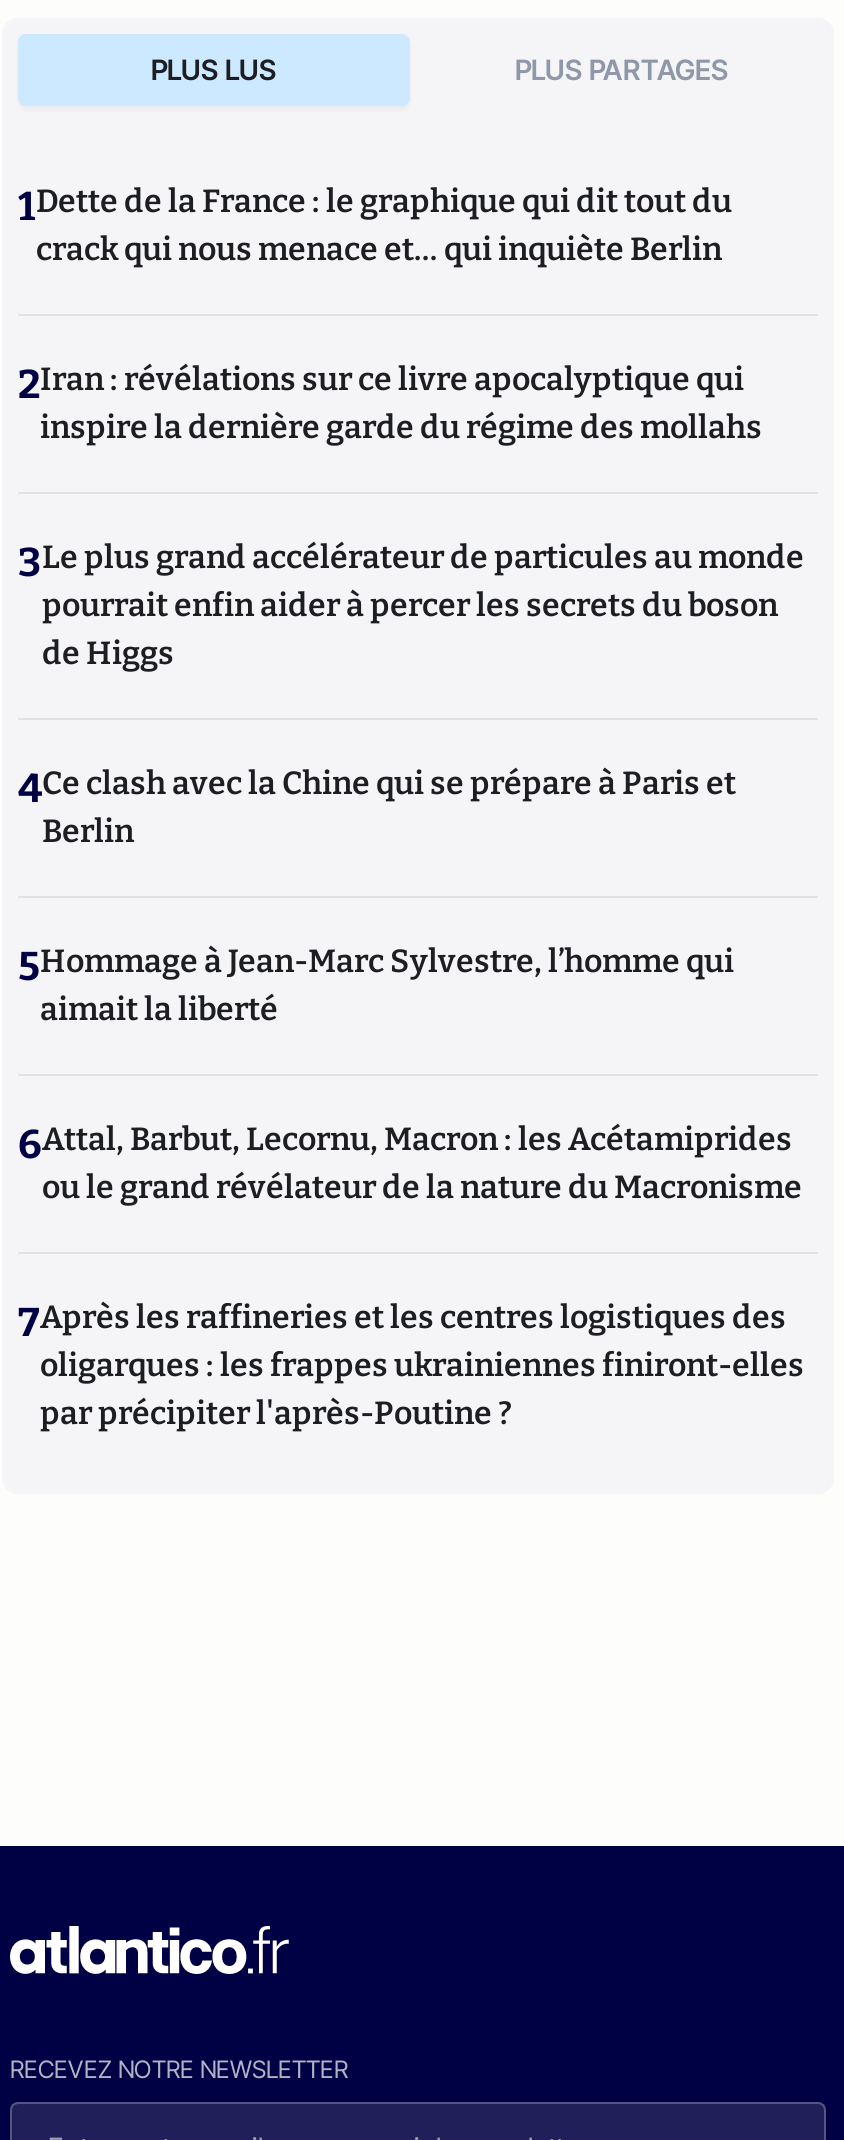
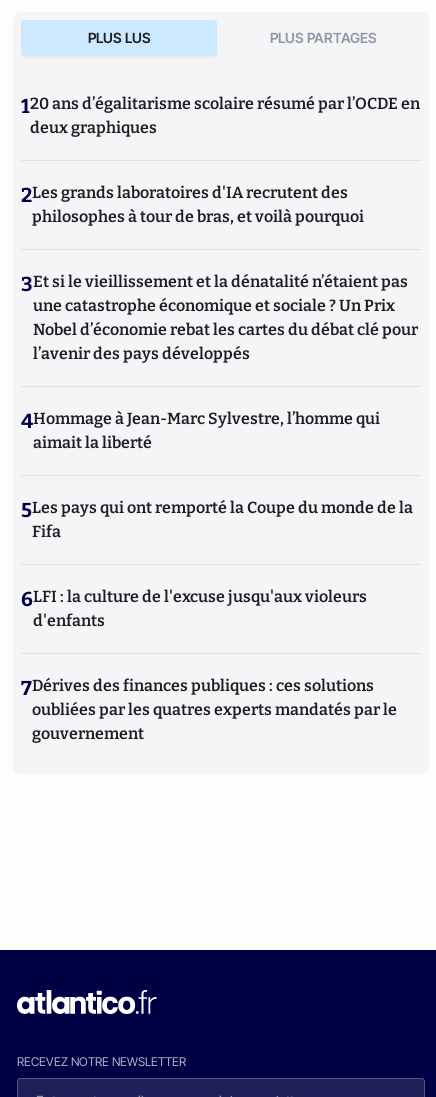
[18,182,804,990] 1Dette de la France : le graphique qui dit tout du | crack qui nous menace et… qui inquiète Berlin | 2Iran : révélations sur ce livre apocalyptique qui | inspire la dernière garde du régime des mollahs | 3Le plus grand accélérateur de particules au monde | pourrait enfin aider à percer les secrets du boson | de Higgs | 4Ce clash avec la Chine qui se prépare à Paris et | Berlin | 5Hommage à Jean-Marc Sylvestre, l’homme qui -> [21,94,420,433] 120 ans d’égalitarisme scolaire résumé par l’OCDE en | deux graphiques | 2Les grands laboratoires d'IA recrutent des | philosophes à tour de bras, et voilà pourquoi | 3Et si le vieillissement et la dénatalité n’étaient pas | une catastrophe économique et sociale ? Un Prix | Nobel d’économie rebat les cartes du débat clé pour | l’avenir des pays développés | 4Hommage à Jean-Marc Sylvestre, l’homme qui
moved [40,990,278,1028] -> [33,433,152,452]: aimait la liberté
[18,1120,804,1432] 6Attal, Barbut, Lecornu, Macron : les Acétamiprides | ou le grand révélateur de la nature du Macronisme | 7Après les raffineries et les centres logistiques des | oligarques : les frappes ukrainiennes finiront-elles | par précipiter l'après-Poutine ? -> [21,498,413,743] 5Les pays qui ont remporté la Coupe du monde de la | Fifa | 6LFI : la culture de l'excuse jusqu'aux violeurs | d'enfants | 7Dérives des finances publiques : ces solutions | oubliées par les quatres experts mandatés par le | gouvernement

